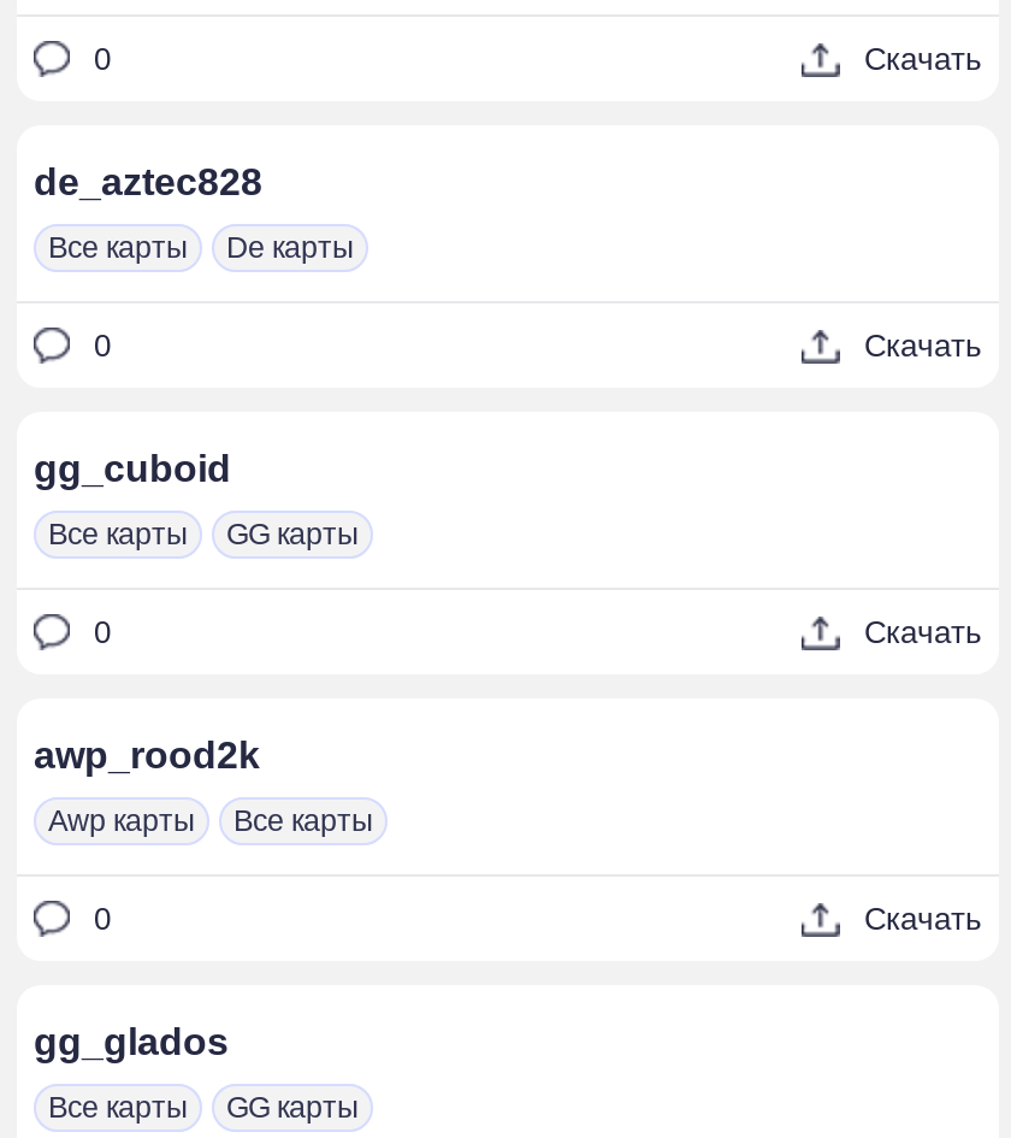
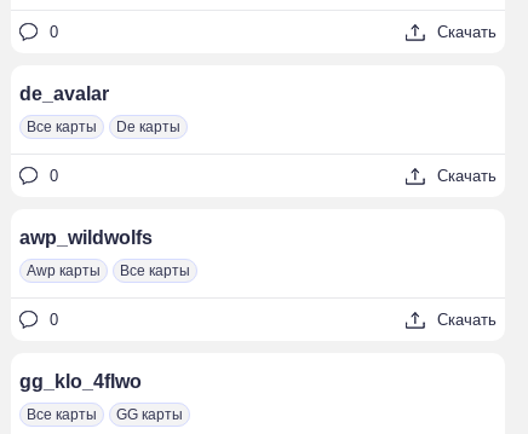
[34,161,262,202] de_aztec828 -> [19,83,109,104] de_avalar
[34,448,982,776] gg_cuboid | Все карты | GG карты | 0 | Скачать | awp_rood2k -> [19,227,153,248] awp_wildwolfs
[34,1021,229,1062] gg_glados -> [19,371,142,392] gg_klo_4flwo

